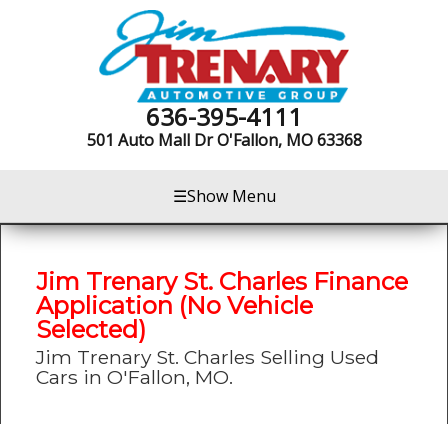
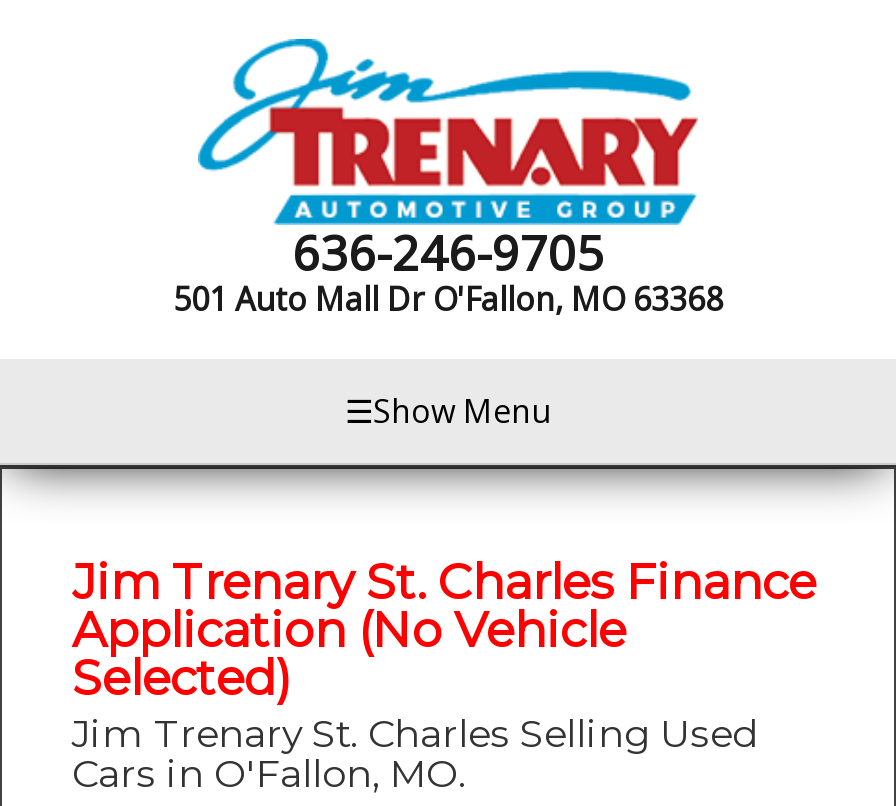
[146,100,302,133] 636-395-4111 -> [292,218,604,284] 636-246-9705

